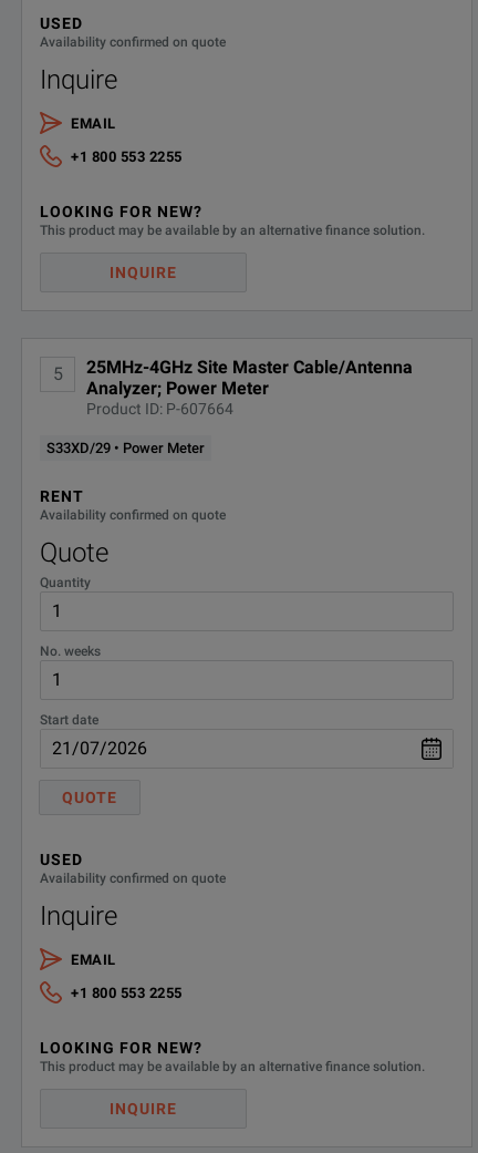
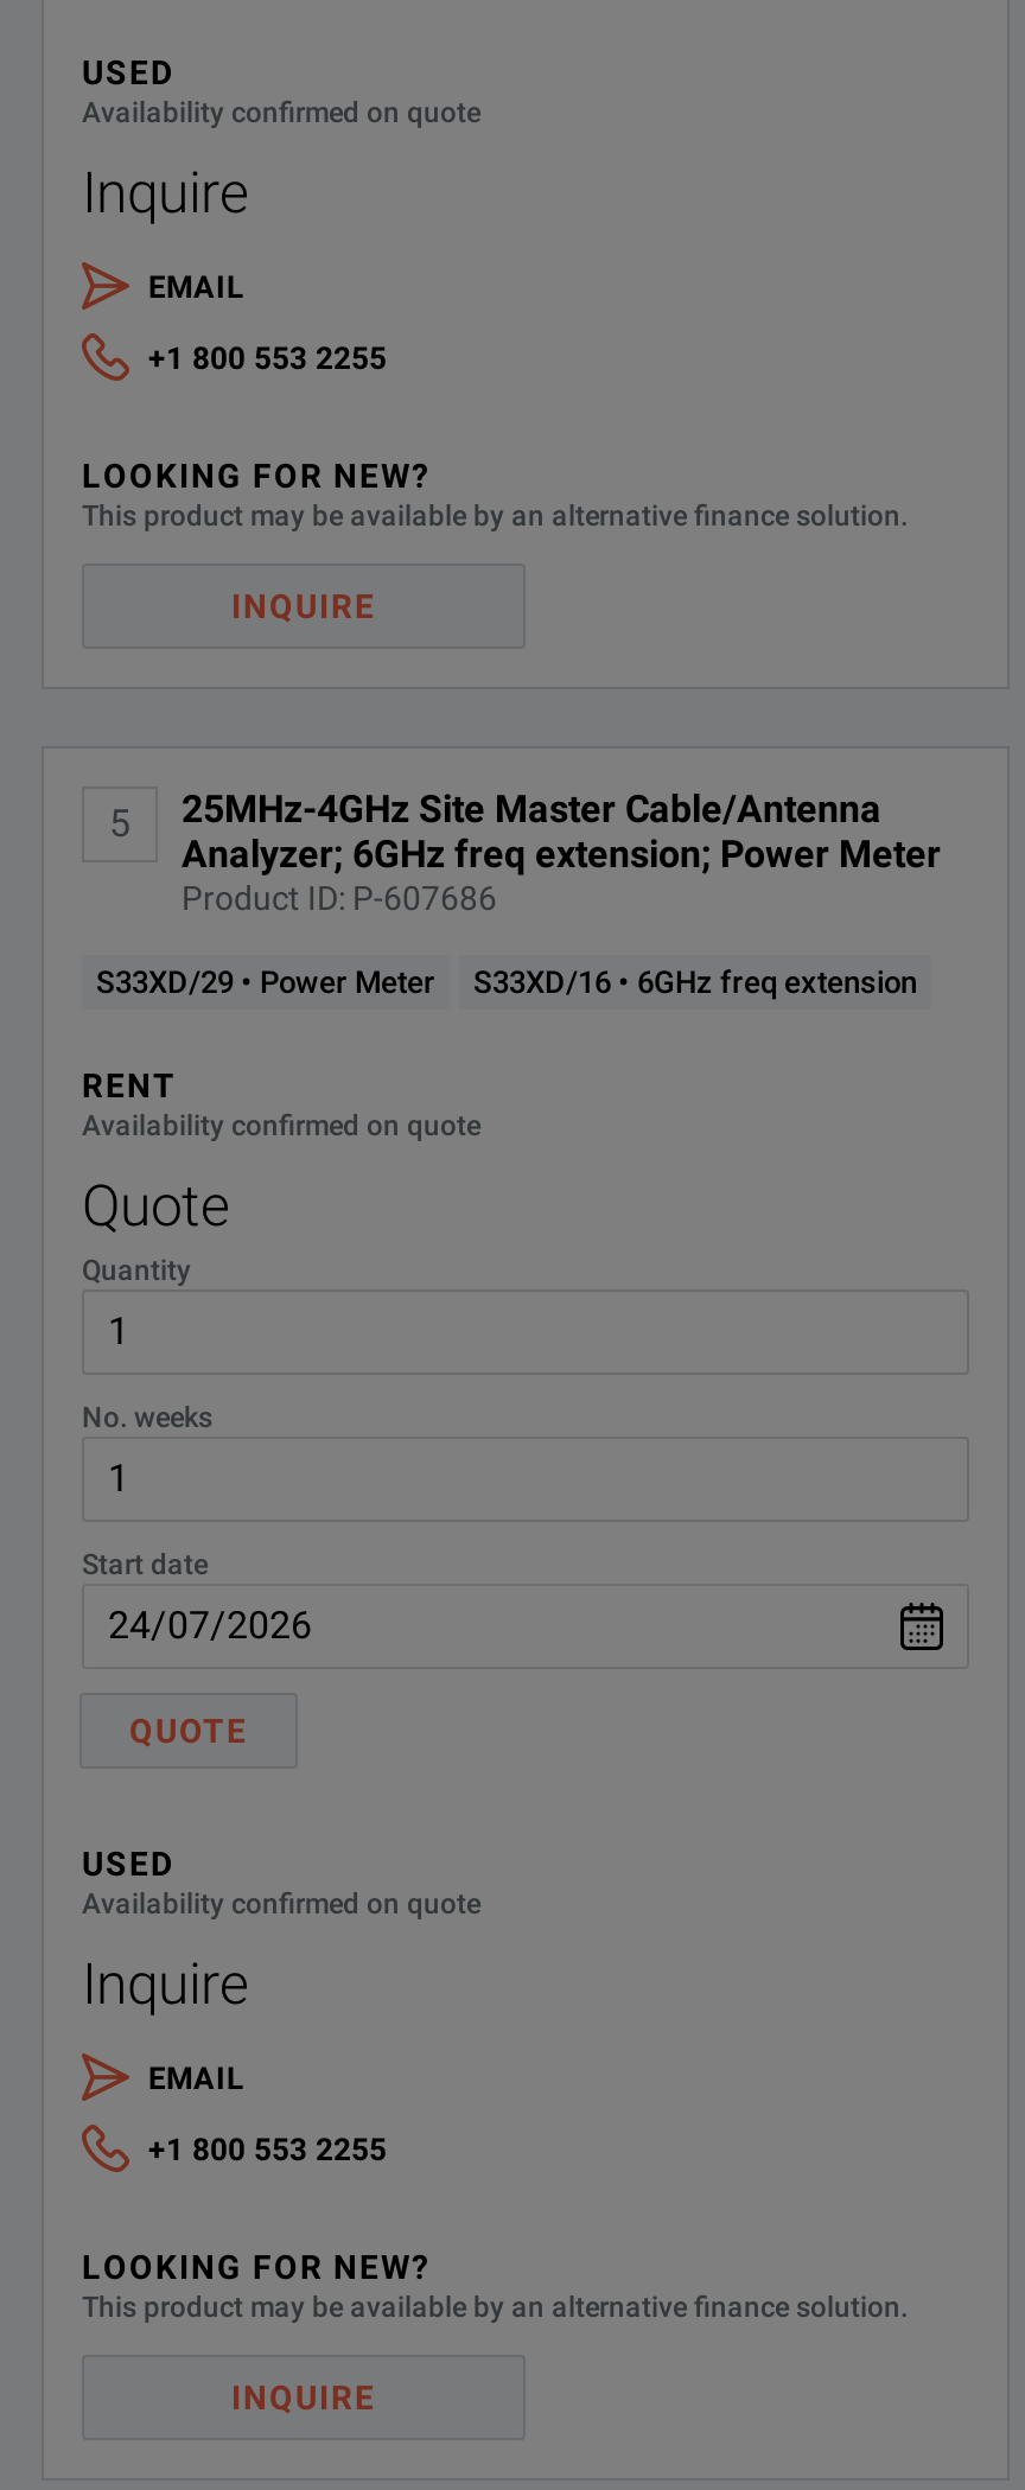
[86,378,269,418] Analyzer; Power Meter | Product ID: P-607664 -> [182,832,941,917] Analyzer; 6GHz freq extension; Power Meter | Product ID: P-607686
none -> [473,964,917,1000] S33XD/16 • 6GHz freq extension

